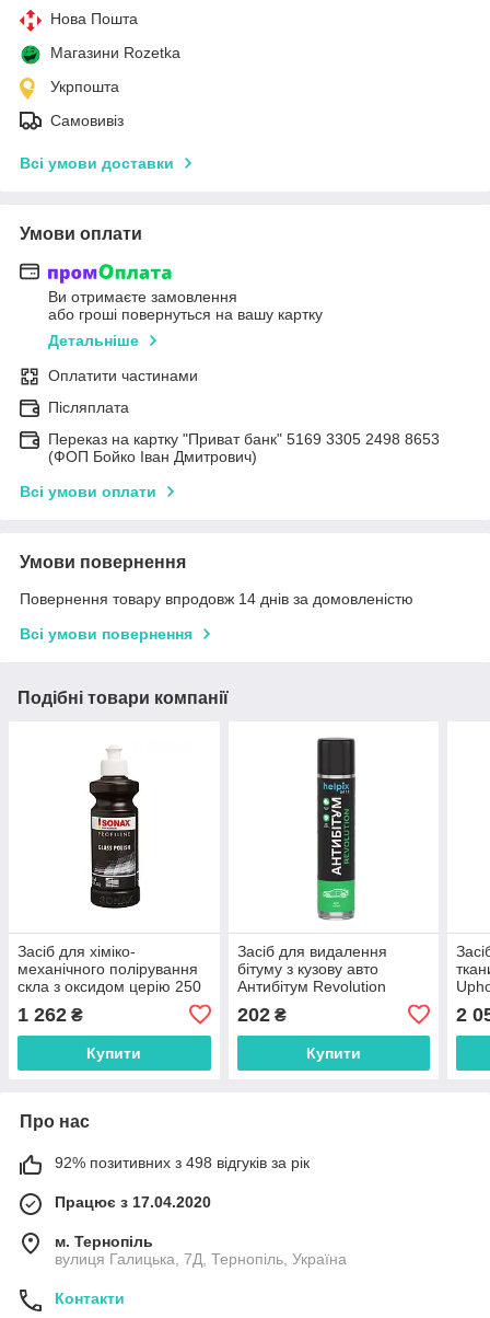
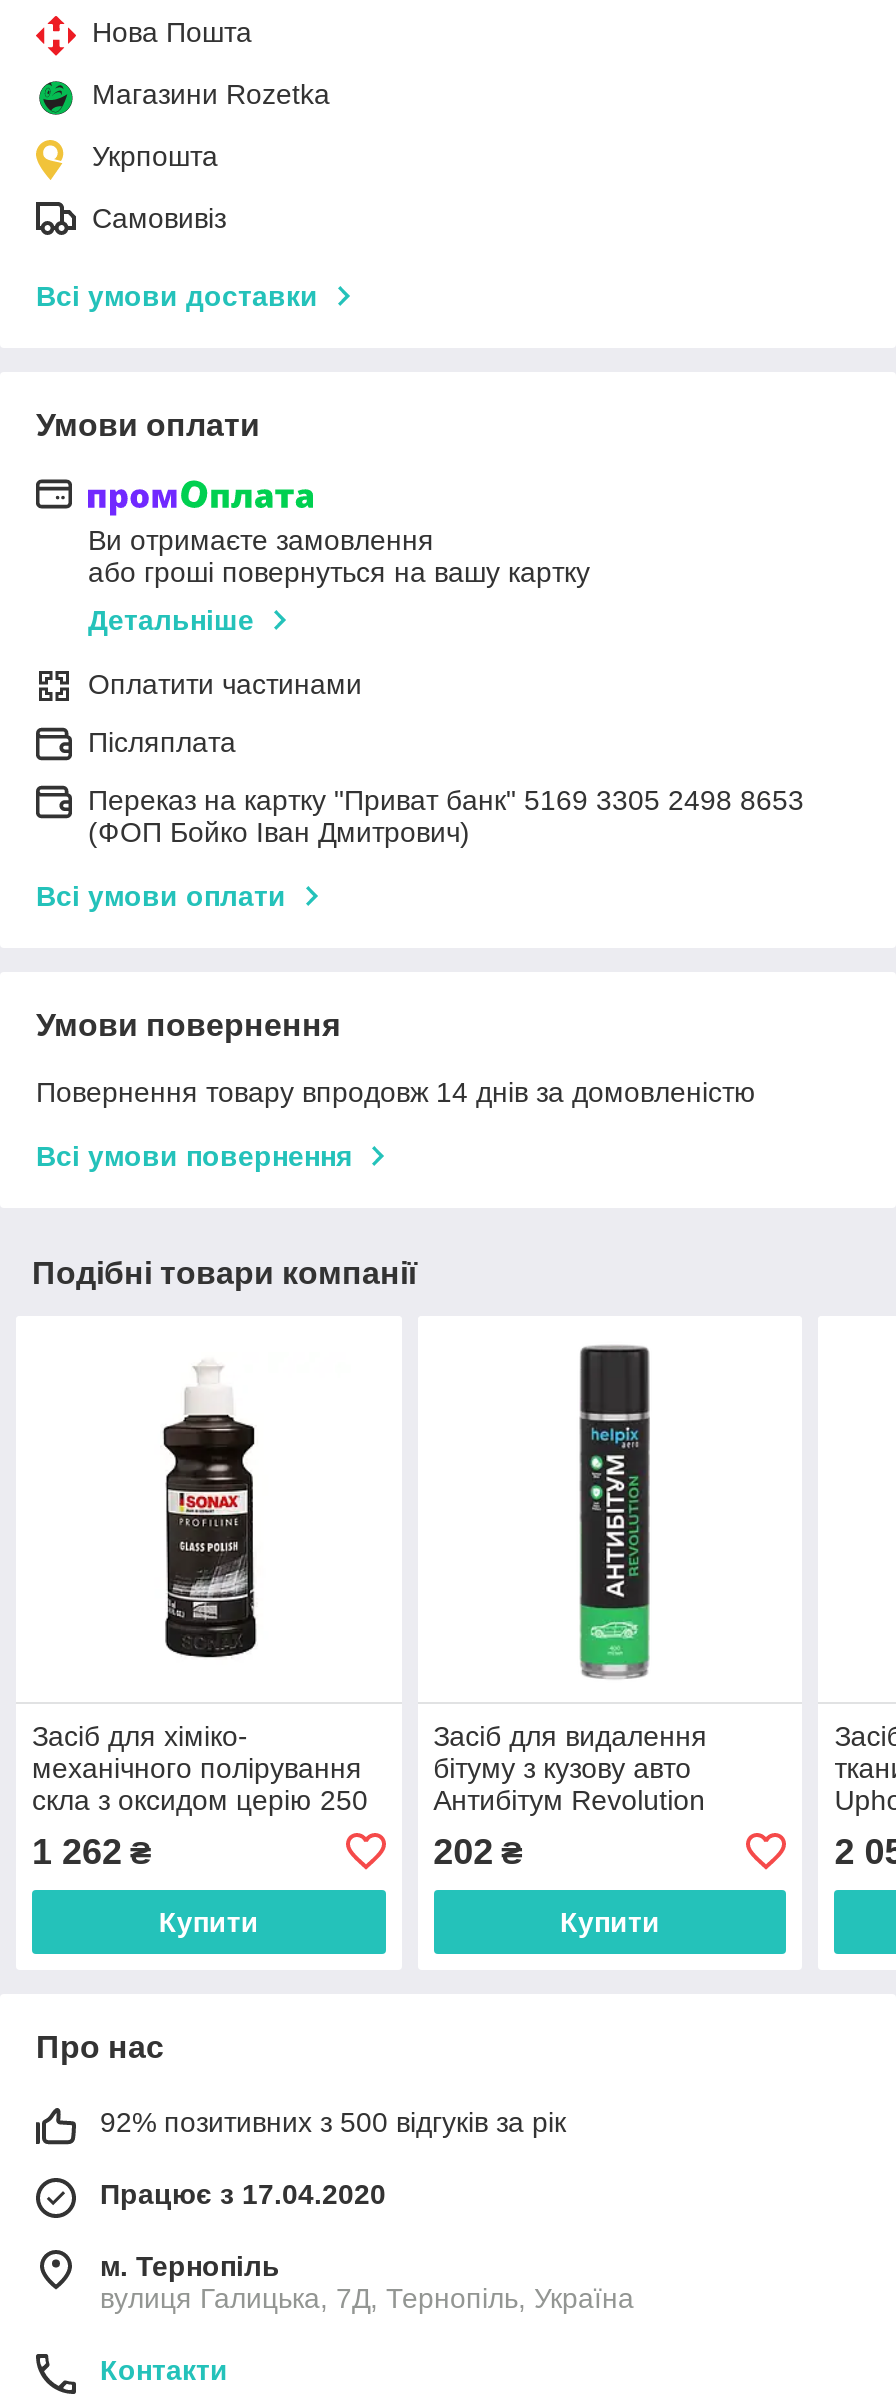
[55,1154,310,1171] 92% позитивних з 498 відгуків за рік -> [100,2106,566,2138] 92% позитивних з 500 відгуків за рік

